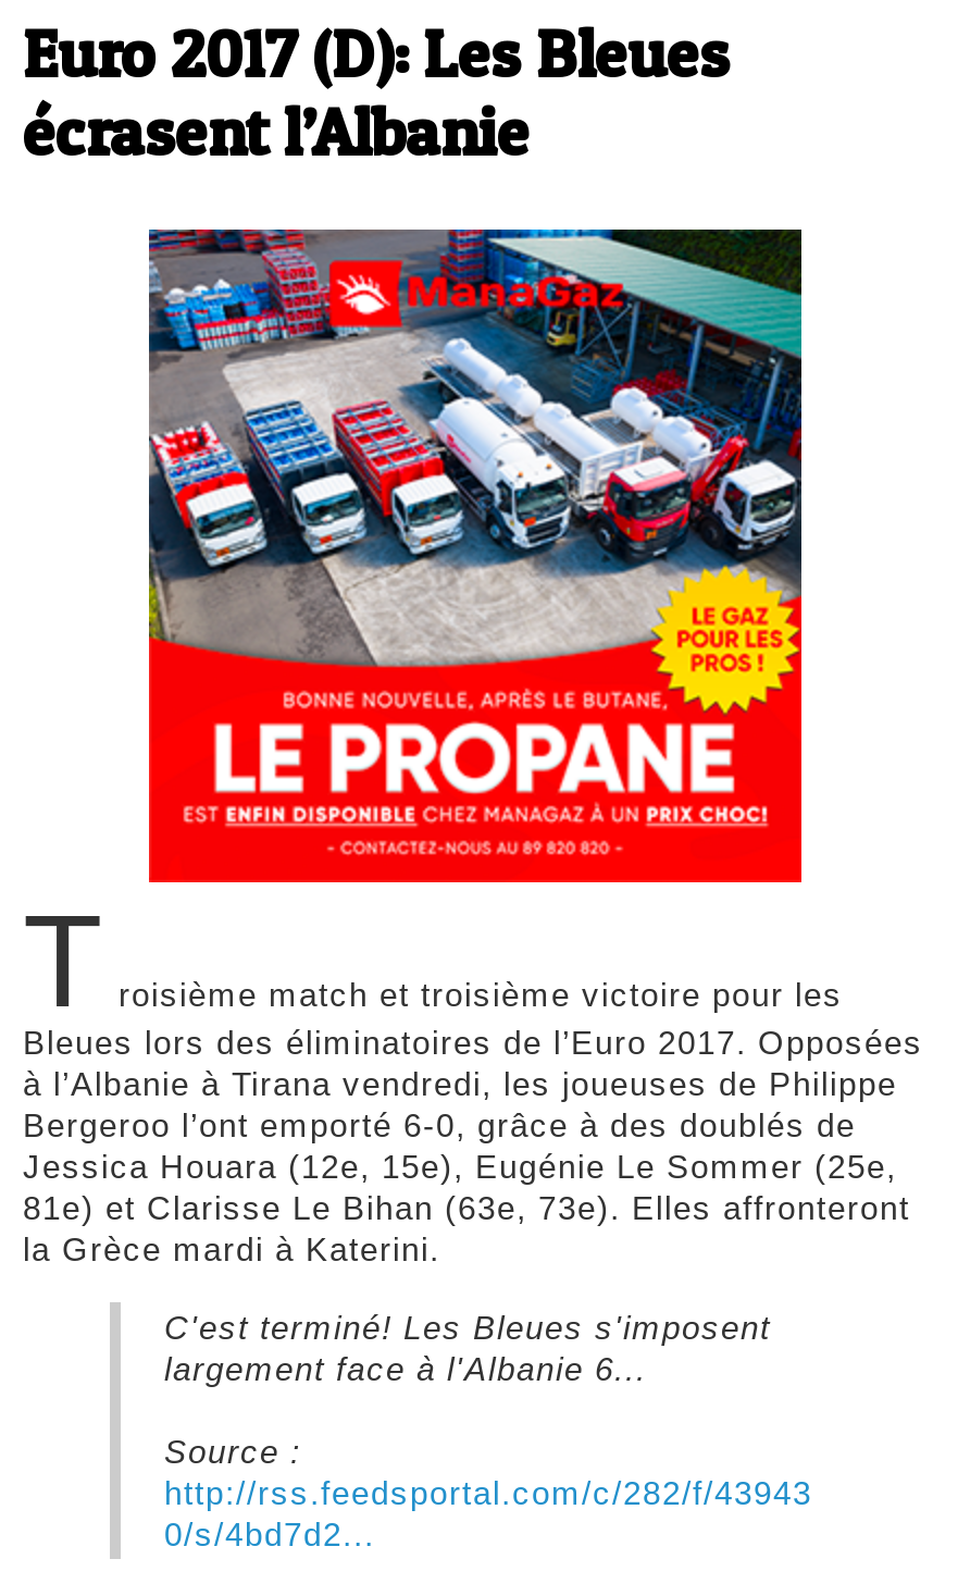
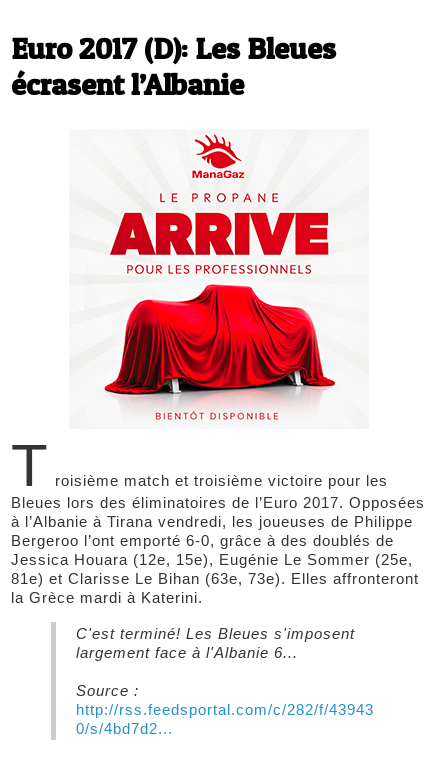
[147,227,804,884] [image] -> [69,129,369,429] [image]

